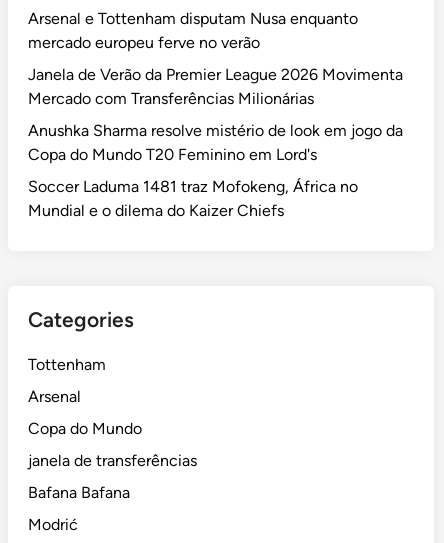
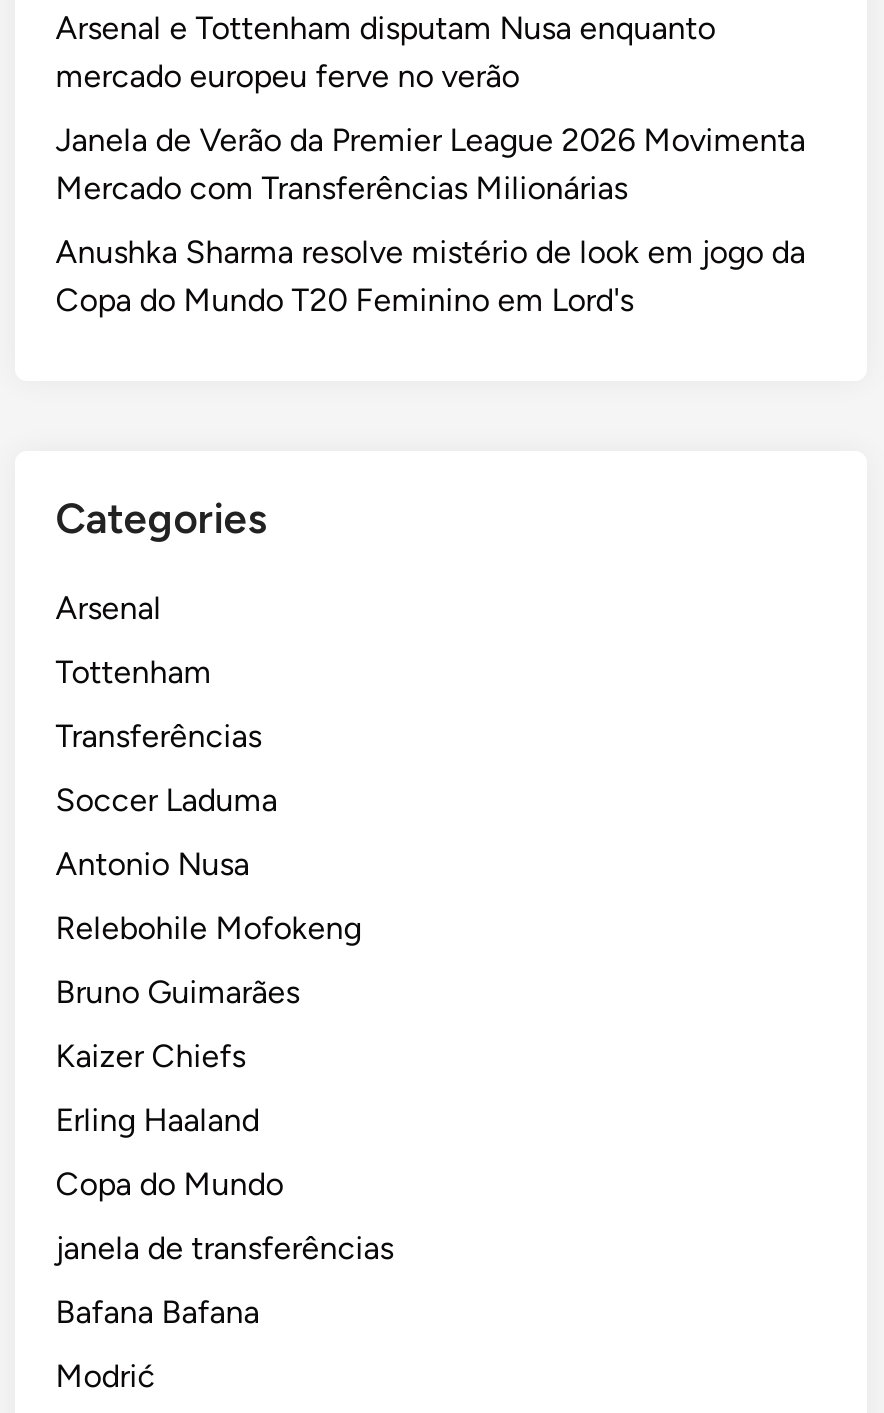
[28,177,358,220] Soccer Laduma 1481 traz Mofokeng, África no | Mundial e o dilema do Kaizer Chiefs -> none
moved [28,307,134,332] -> [55,493,267,543]: Categories
moved [28,355,106,374] -> [55,653,211,691]: Tottenham
none -> [55,717,361,1139] Transferências | Soccer Laduma | Antonio Nusa | Relebohile Mofokeng | Bruno Guimarães | Kaizer Chiefs | Erling Haaland
moved [28,387,81,406] -> [55,589,161,627]: Arsenal

